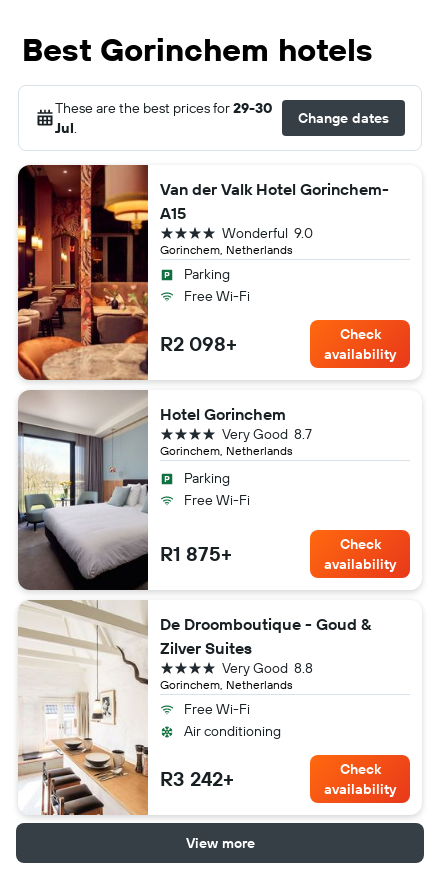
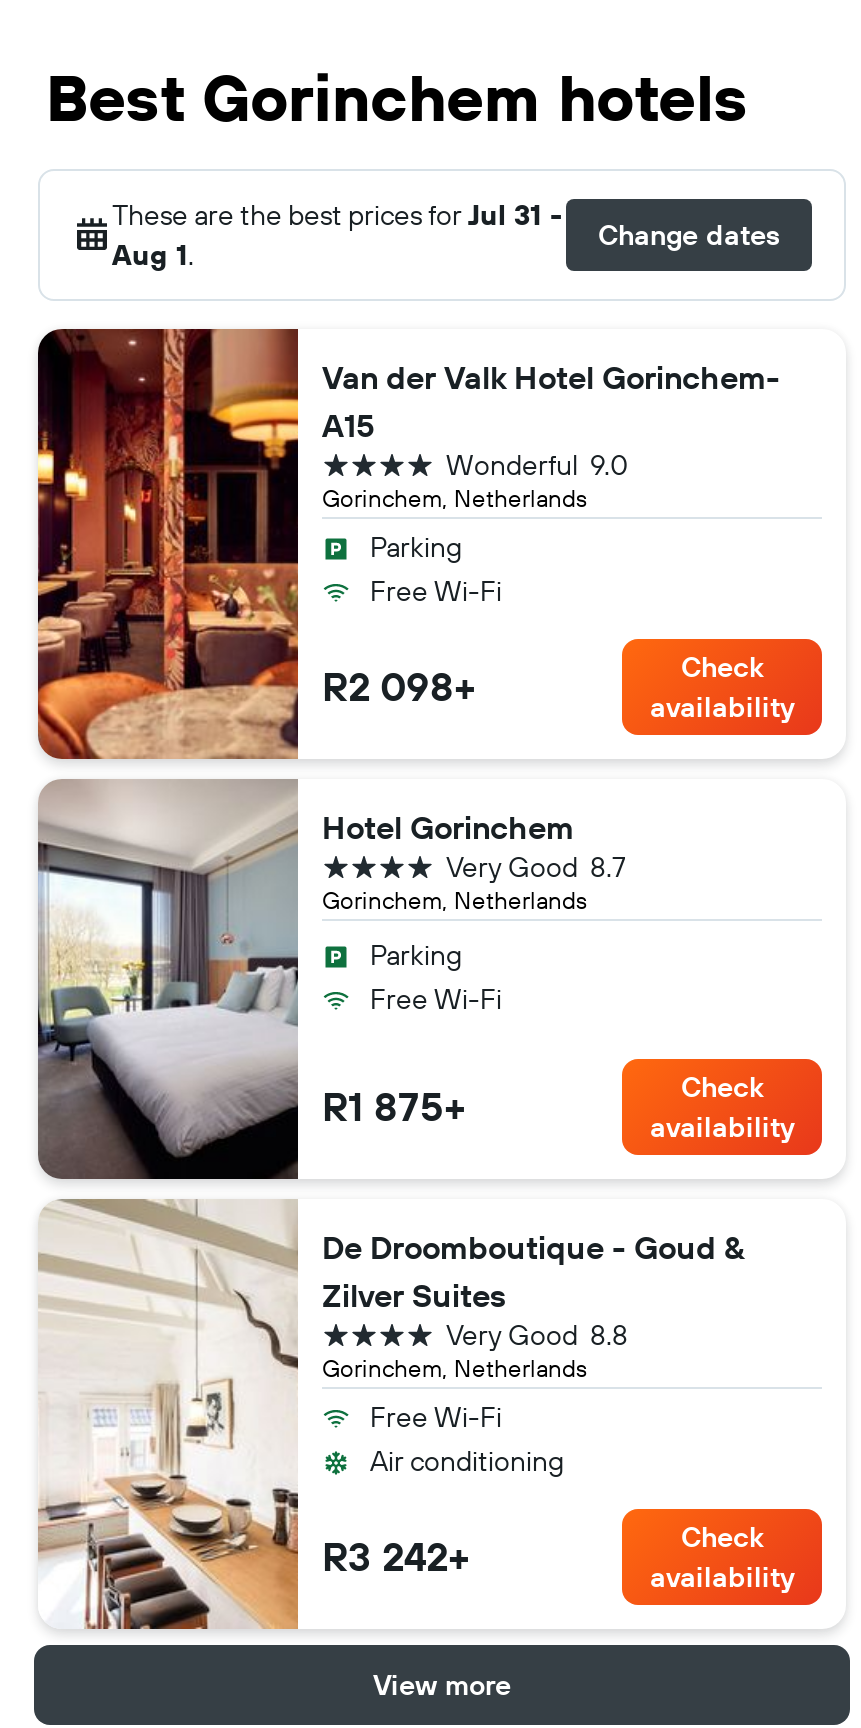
[55,99,272,137] These are the best prices for 29-30 | Jul. -> [112,197,562,273] These are the best prices for Jul 31 - | Aug 1.

